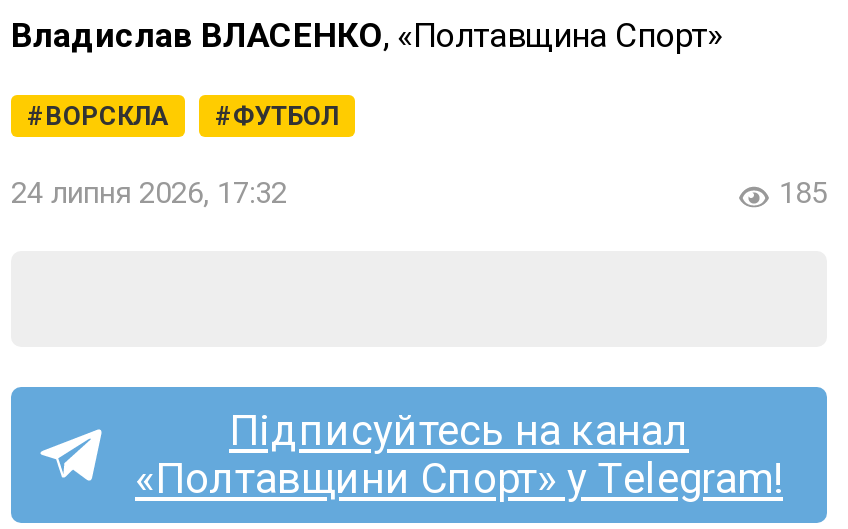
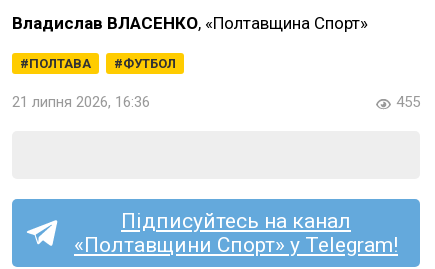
[45,100,169,130] ВОРСКЛА -> [29,55,91,70] ПОЛТАВА
[11,174,287,210] 24 липня 2026, 17:32 -> [12,92,150,110] 21 липня 2026, 16:36
[779,174,827,210] 185 -> [396,92,420,110] 455

